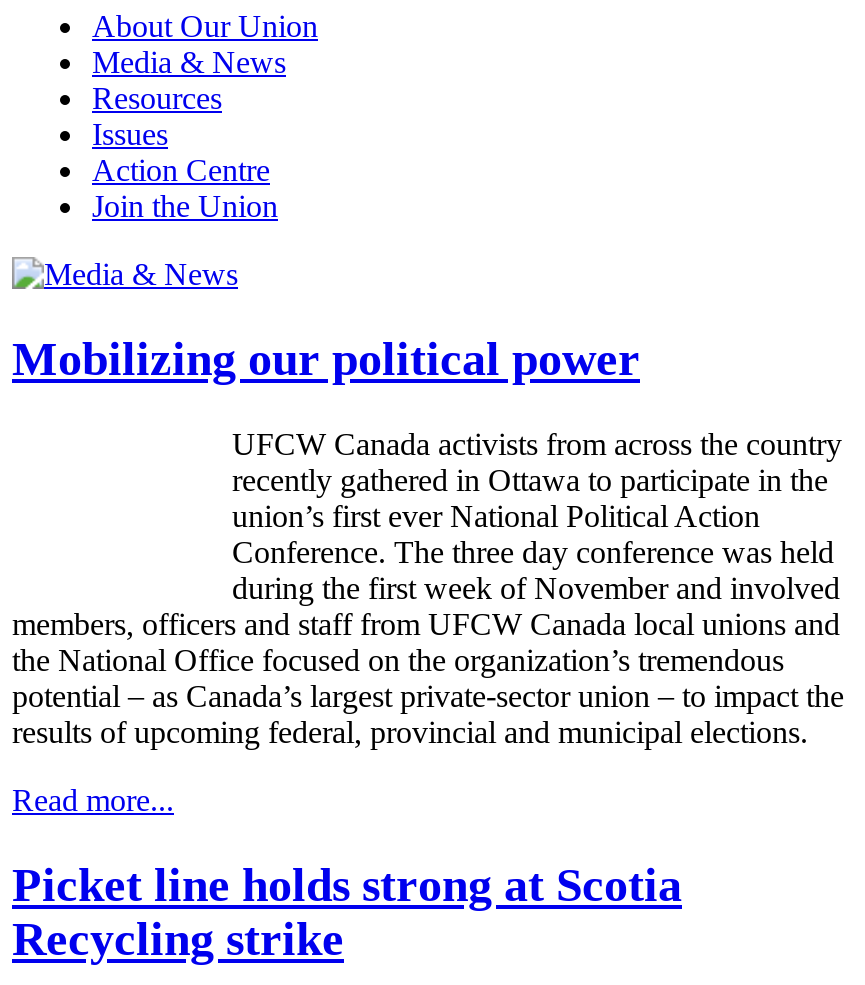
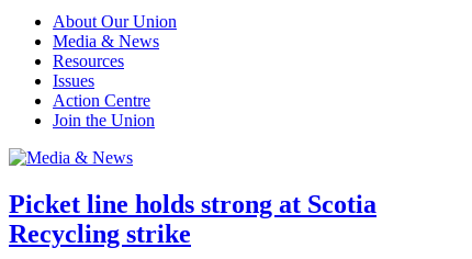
[12,333,844,817] Mobilizing our political power | UFCW Canada activists from across the country | recently gathered in Ottawa to participate in the | union’s first ever National Political Action | Conference. The three day conference was held | during the first week of November and involved | members, officers and staff from UFCW Canada local unions and | the National Office focused on the organization’s tremendous | potential – as Canada’s largest private-sector union – to impact the | results of upcoming federal, provincial and municipal elections. | Read more... -> none

